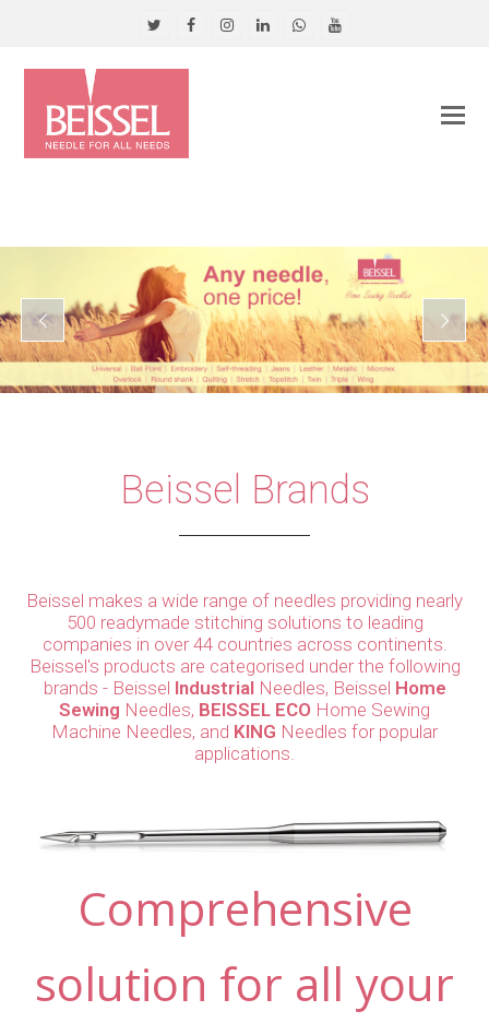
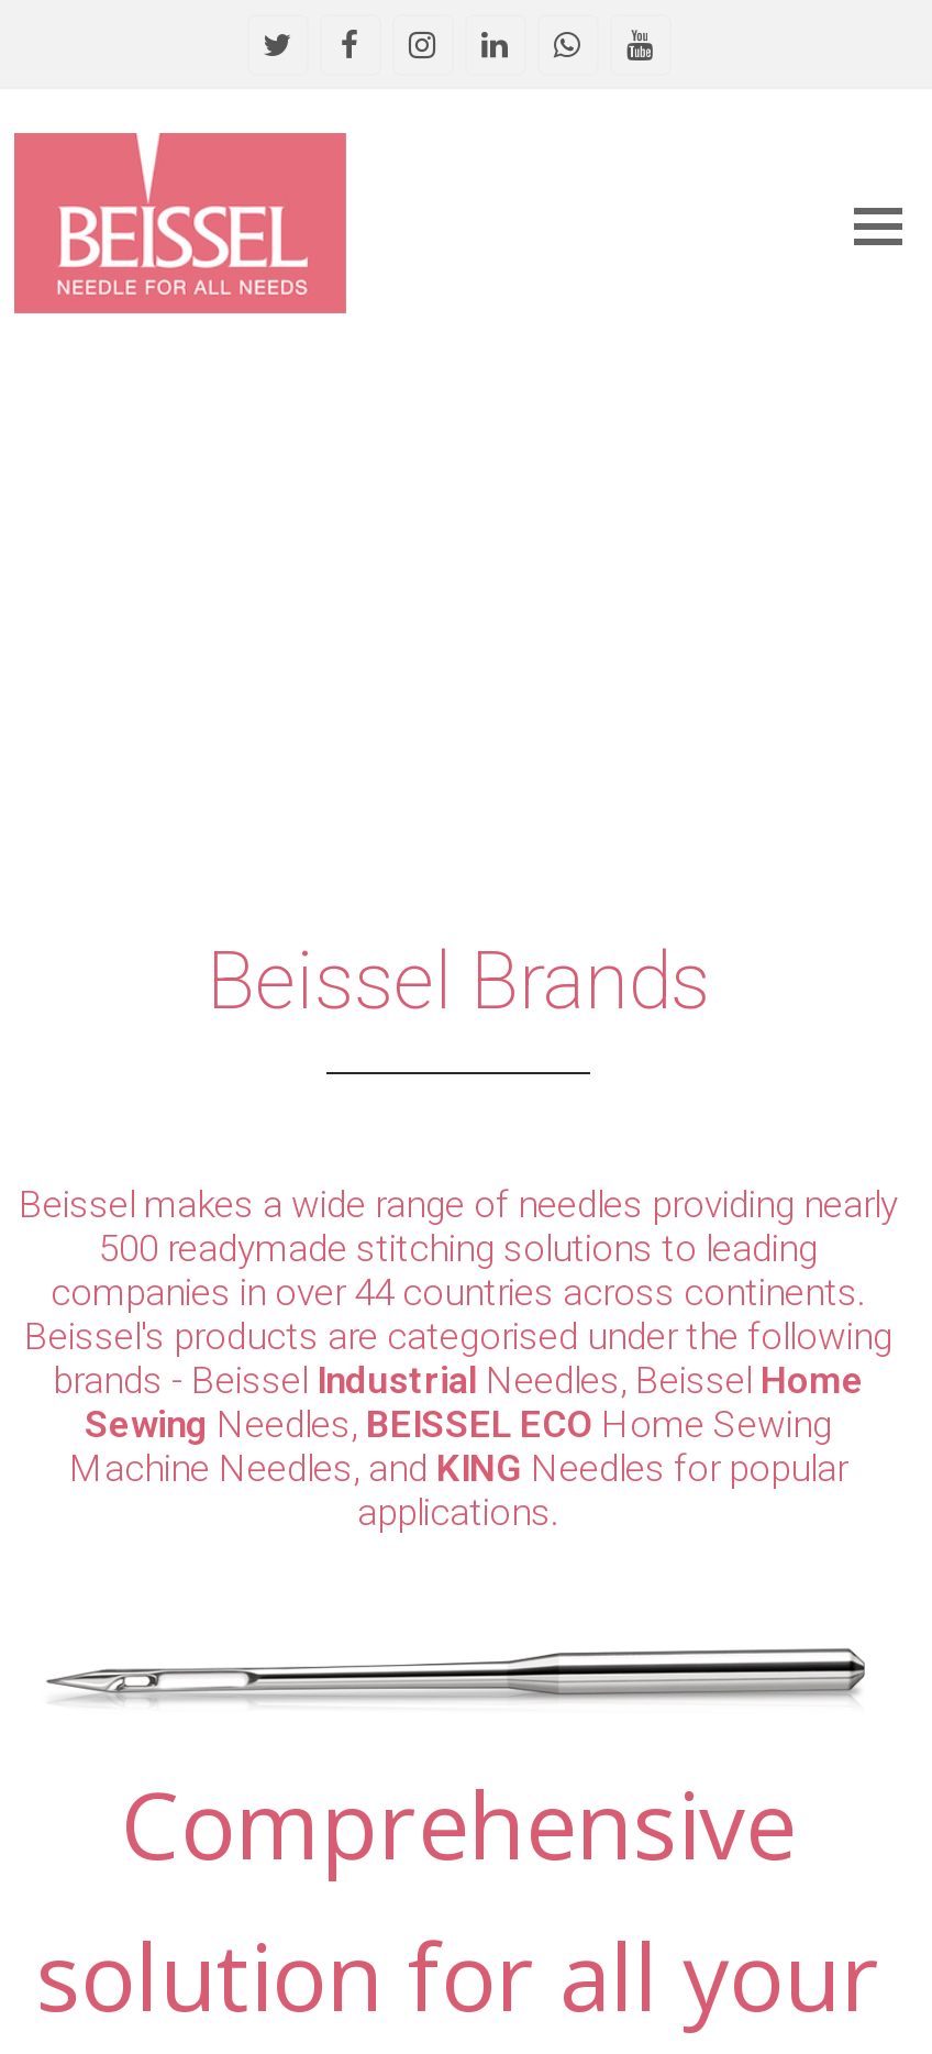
[3,246,486,394] [image] -> none

